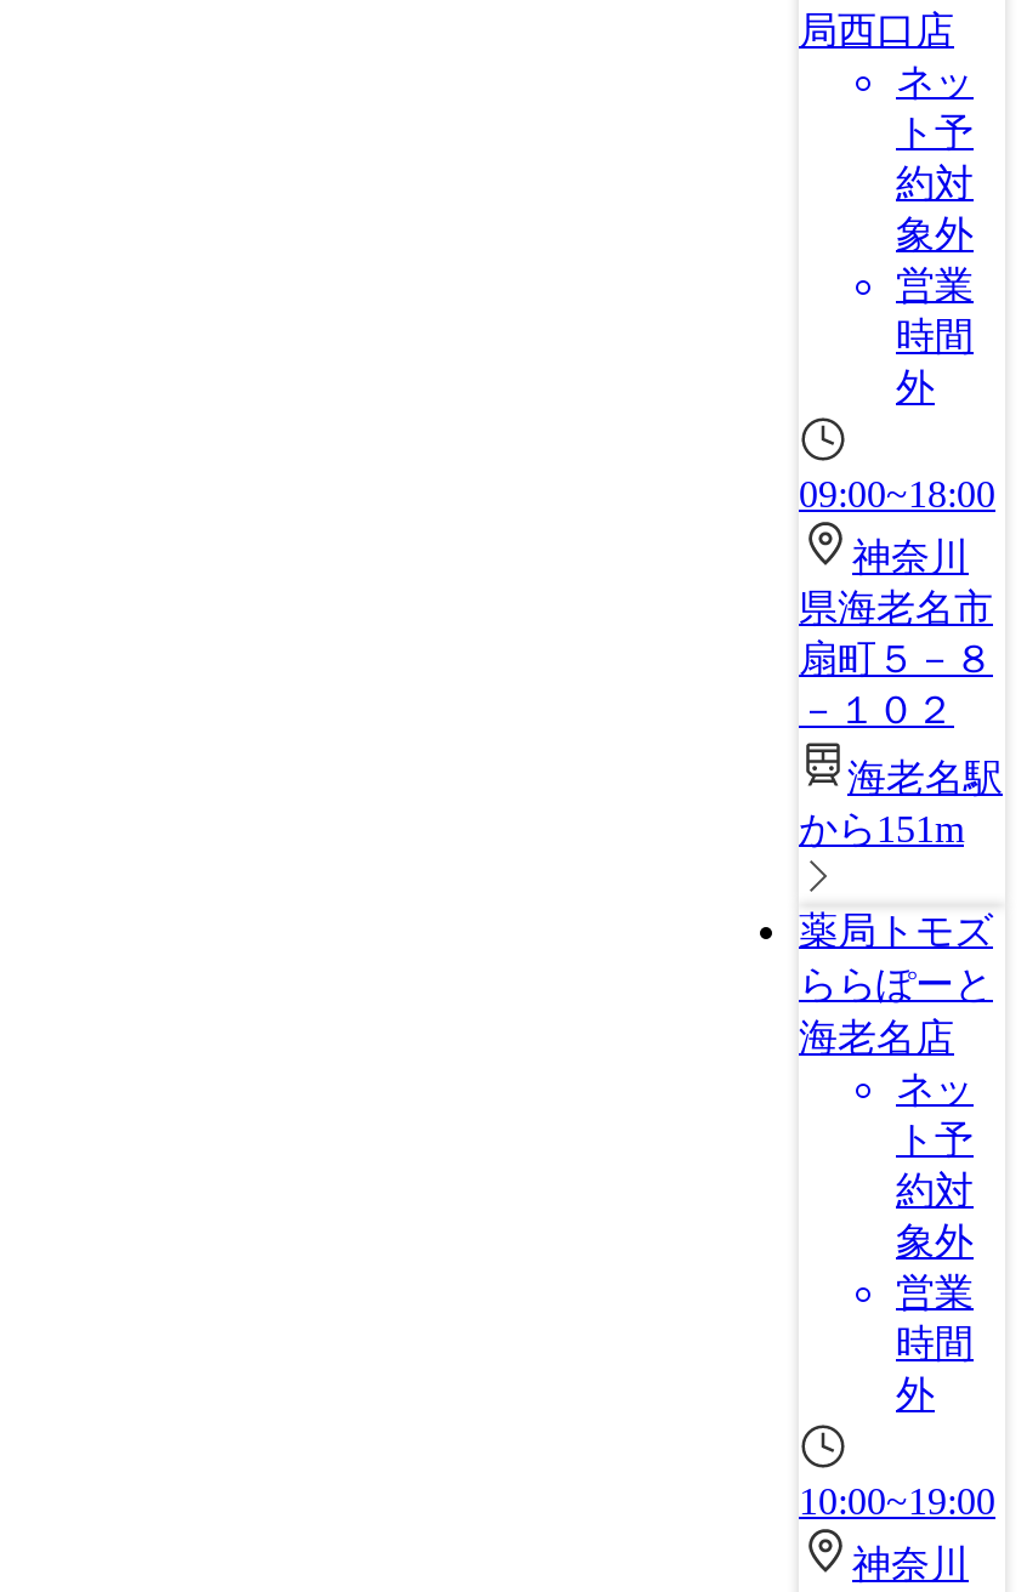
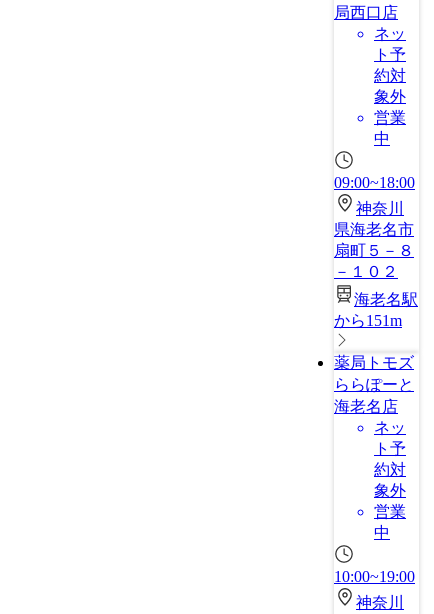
[896,315,974,408] 時間 | 外 -> [374,130,390,147] 中
[896,1323,974,1415] 時間 | 外 -> [374,524,390,541] 中

